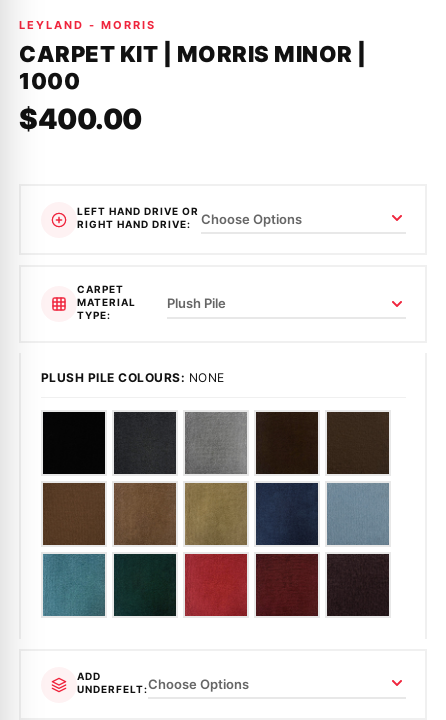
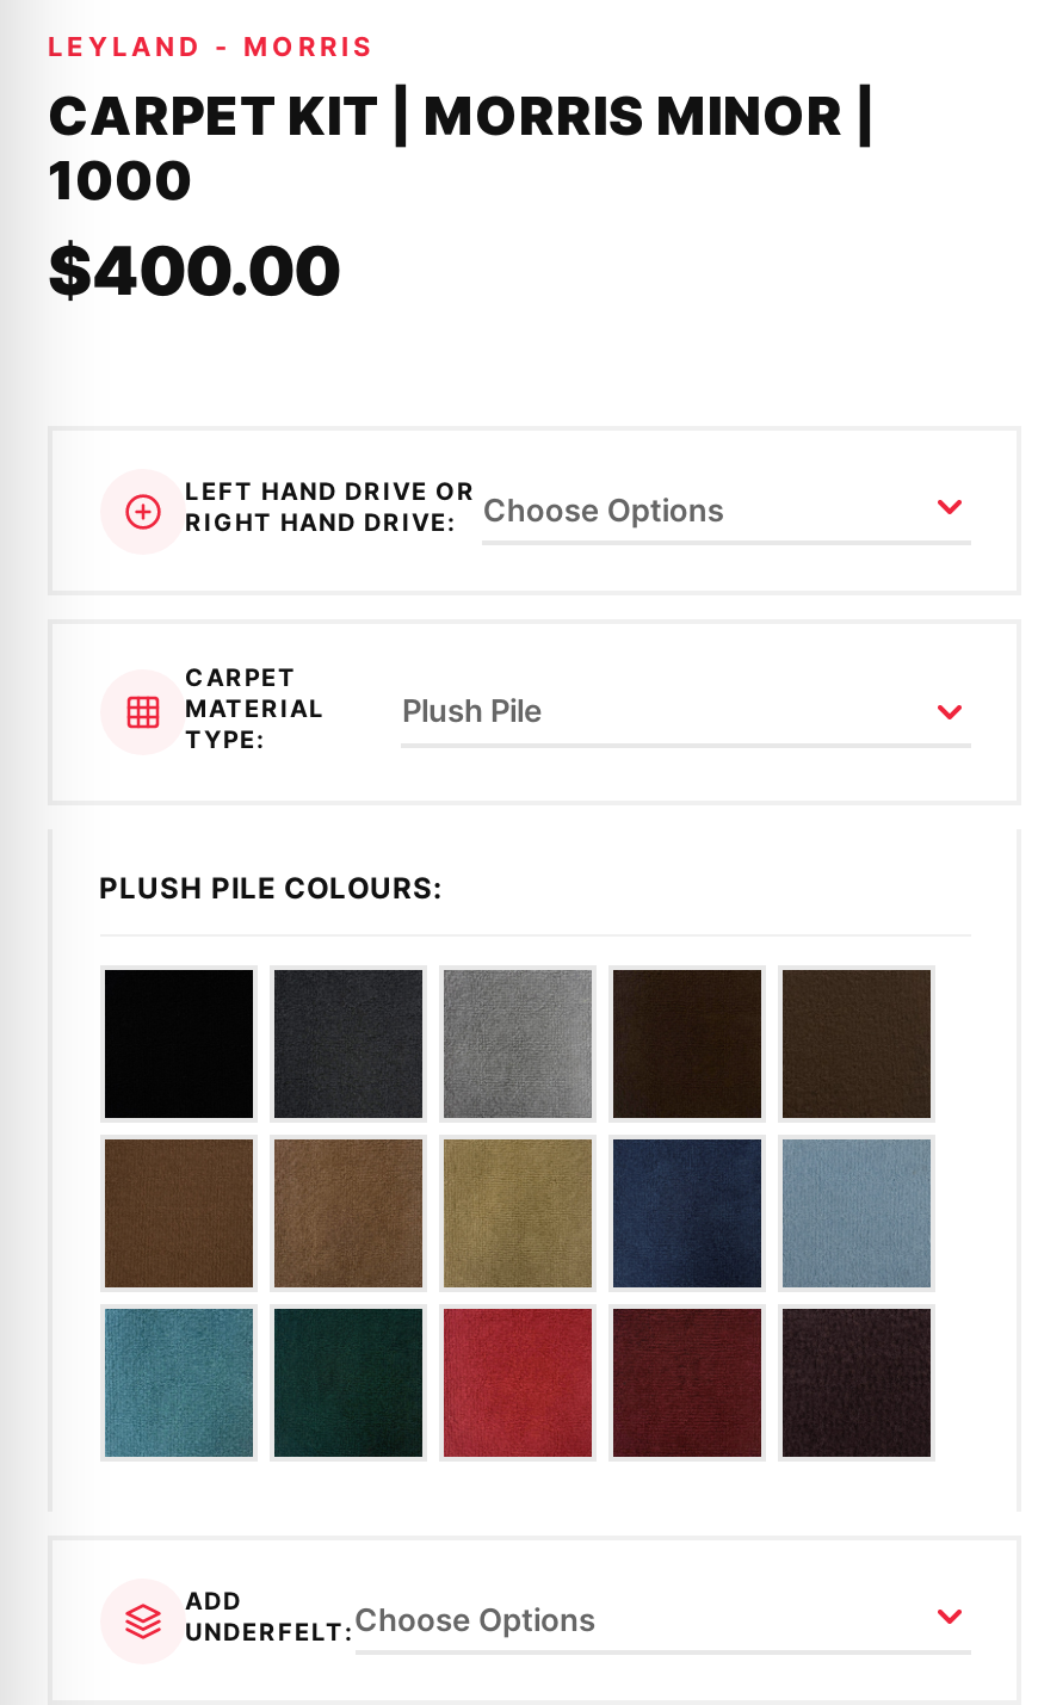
[40,370,224,385] PLUSH PILE COLOURS: NONE -> [99,871,444,907] PLUSH PILE COLOURS:

